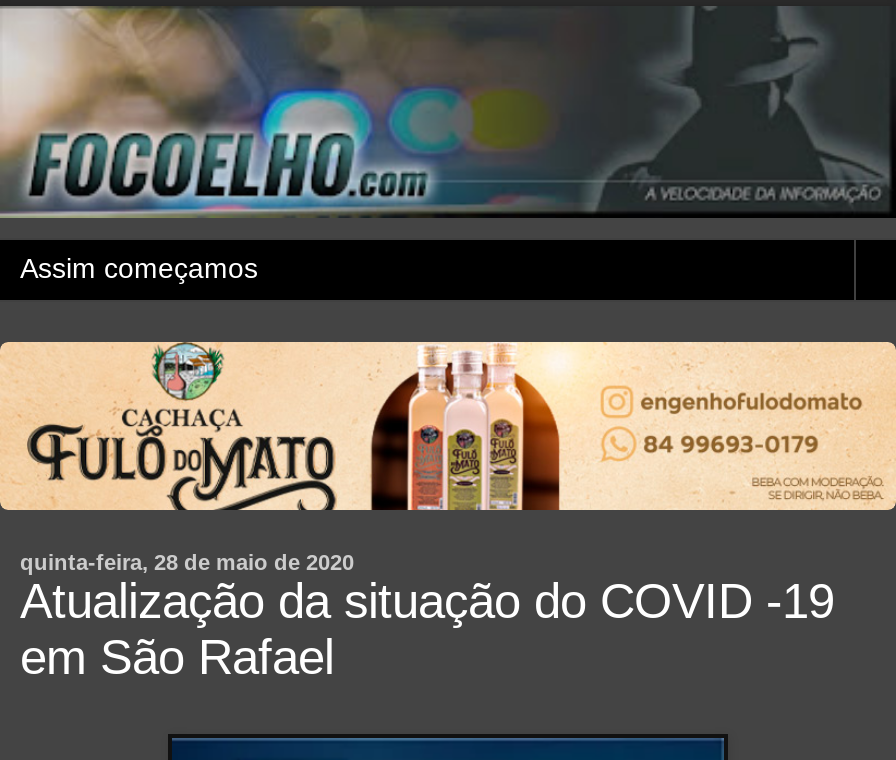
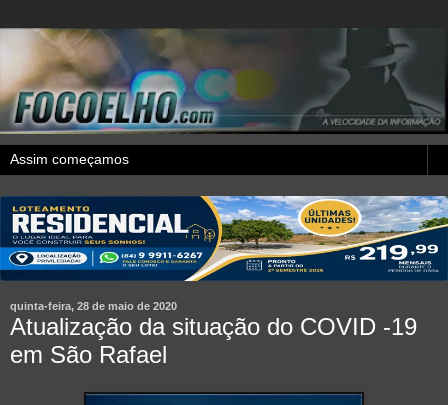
[6,340,890,512] [image] -> [3,195,445,282] [image]

